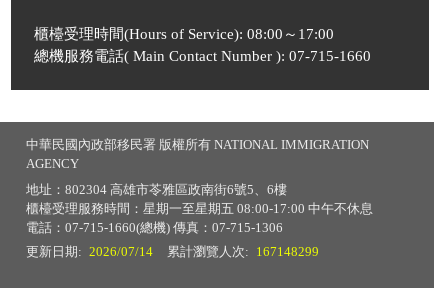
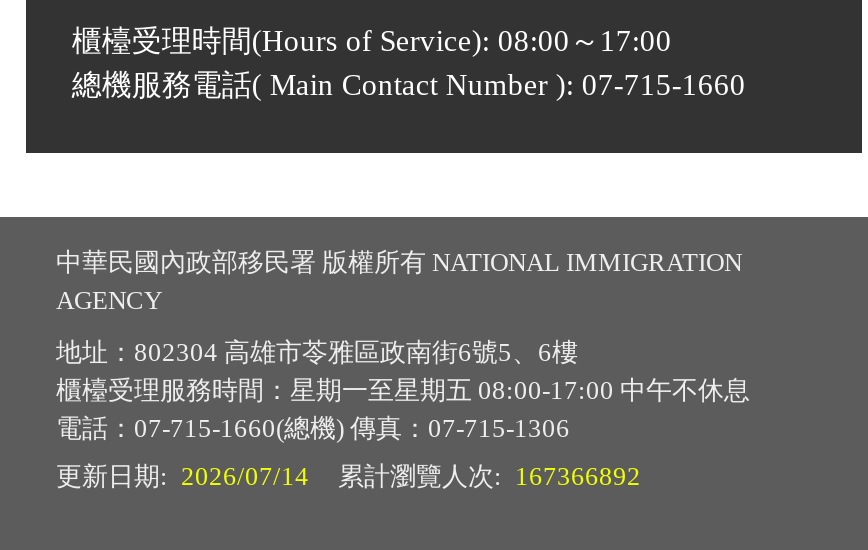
[167,244,318,259] 累計瀏覽人次: 167148299 -> [338,461,641,491] 累計瀏覽人次: 167366892

